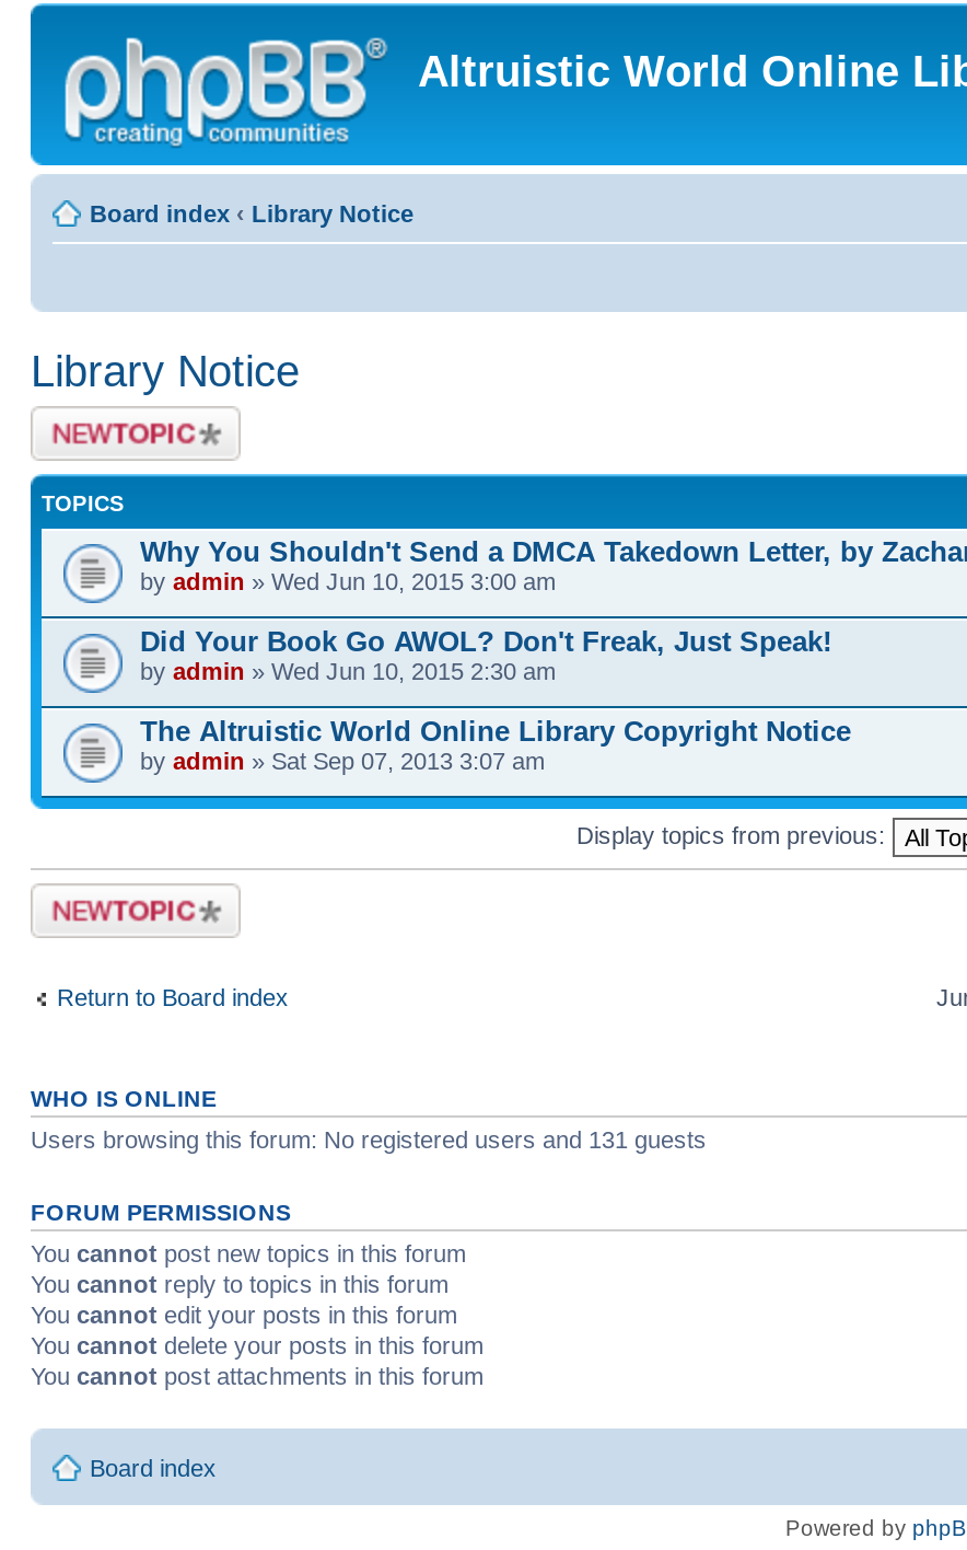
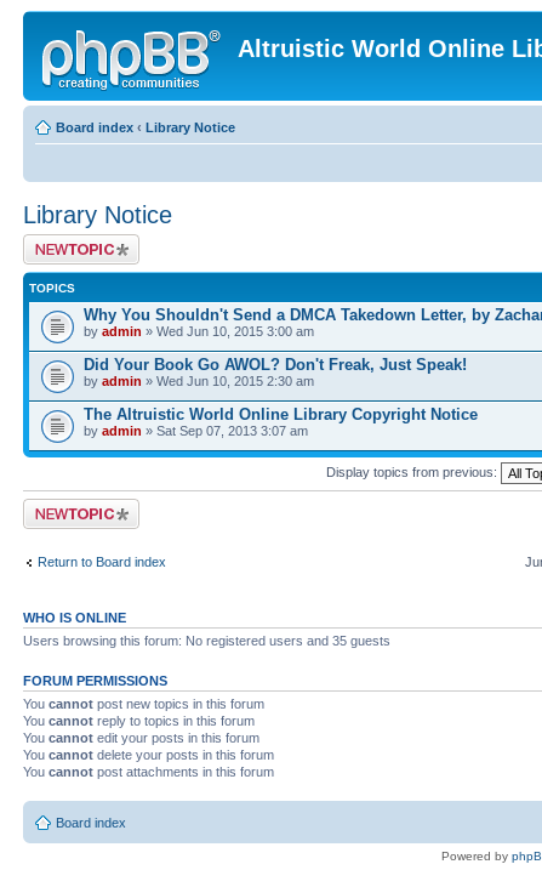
[31,1126,707,1153] Users browsing this forum: No registered users and 131 guests -> [23,633,390,648] Users browsing this forum: No registered users and 35 guests

